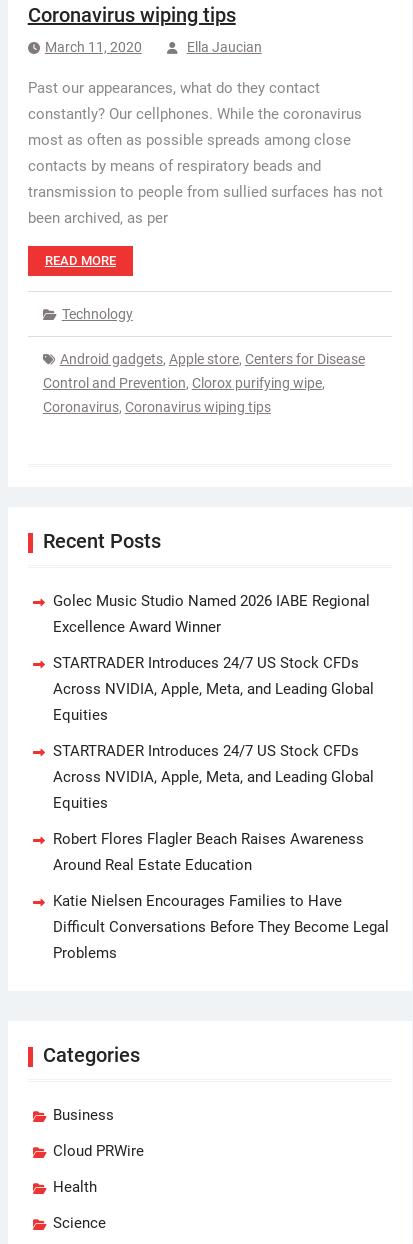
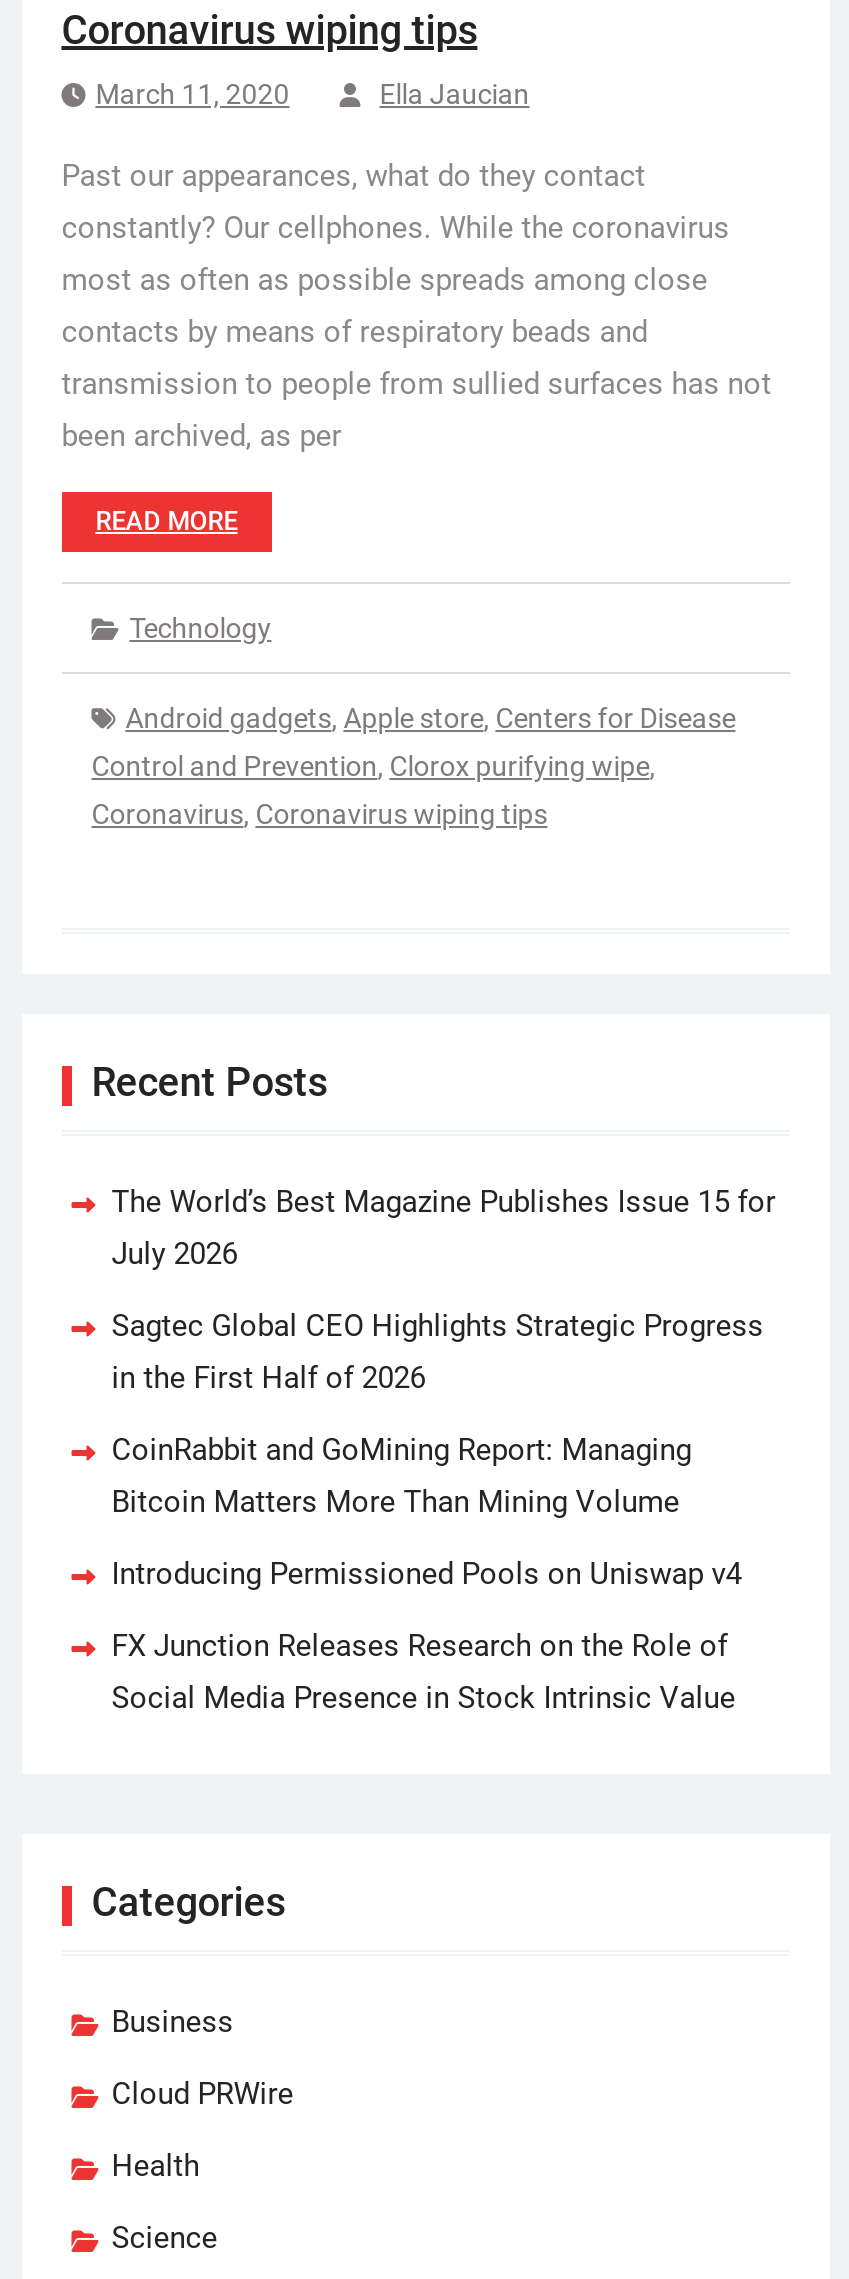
[53,592,370,636] Golec Music Studio Named 2026 IABE Regional | Excellence Award Winner -> [111,1184,775,1272] The World’s Best Magazine Publishes Issue 15 for | July 2026
[53,654,374,724] STARTRADER Introduces 24/7 US Stock CFDs | Across NVIDIA, Apple, Meta, and Leading Global | Equities -> [111,1308,763,1396] Sagtec Global CEO Highlights Strategic Progress | in the First Half of 2026
[53,742,374,812] STARTRADER Introduces 24/7 US Stock CFDs | Across NVIDIA, Apple, Meta, and Leading Global | Equities -> [111,1432,691,1520] CoinRabbit and GoMining Report: Managing | Bitcoin Matters More Than Mining Volume
[53,830,364,874] Robert Flores Flagler Beach Raises Awareness | Around Real Estate Education -> [111,1556,741,1592] Introducing Permissioned Pools on Uniswap v4
[53,892,389,962] Katie Nielsen Encourages Families to Have | Difficult Conversations Before They Become Legal | Problems -> [111,1628,735,1716] FX Junction Releases Research on the Role of | Social Media Presence in Stock Intrinsic Value

